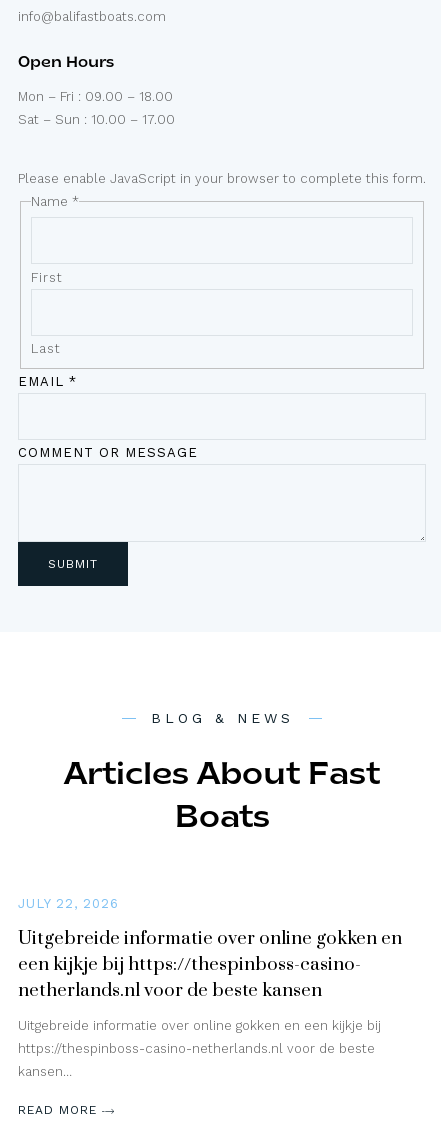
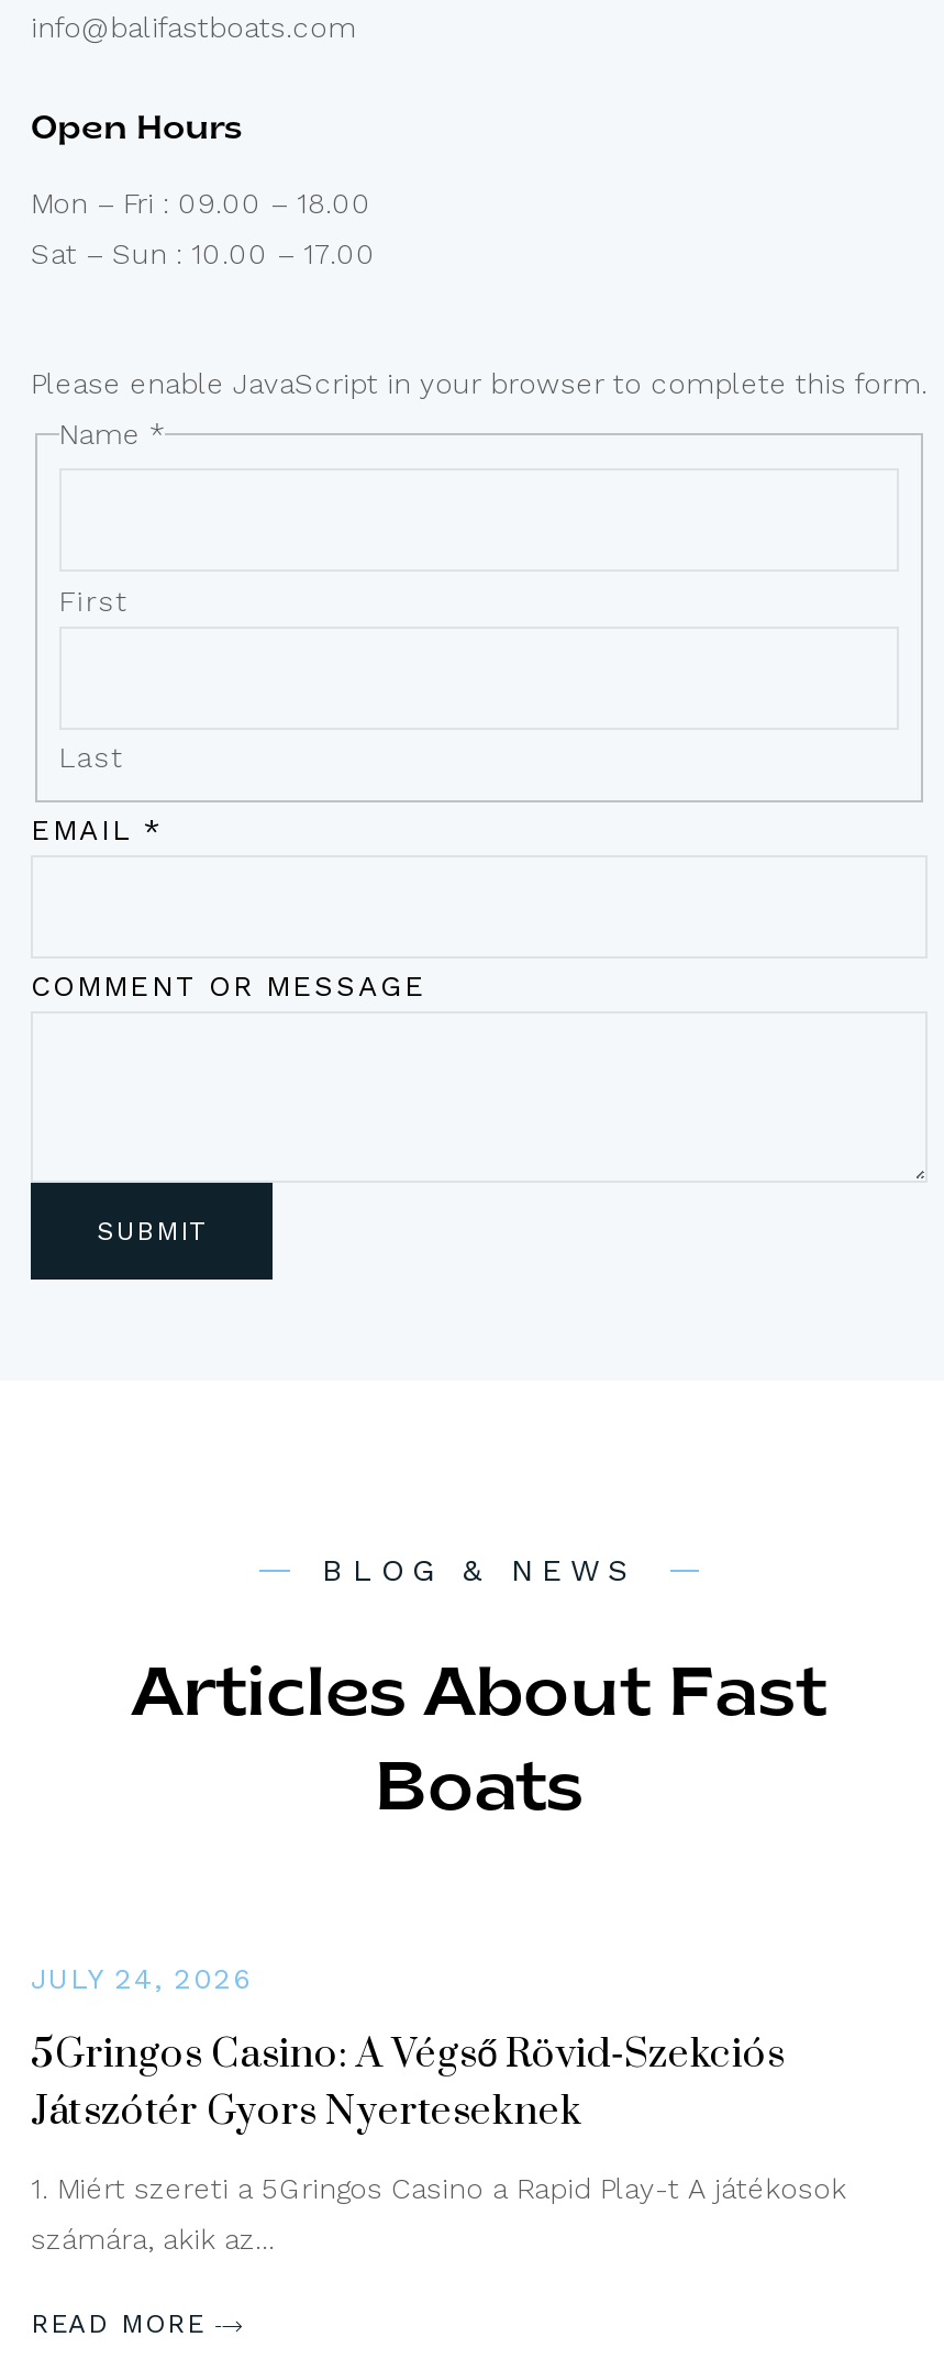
[18,897,402,1079] JULY 22, 2026 | Uitgebreide informatie over online gokken en | een kijkje bij https://thespinboss-casino- | netherlands.nl voor de beste kansen | Uitgebreide informatie over online gokken en een kijkje bij | https://thespinboss-casino-netherlands.nl voor de beste | kansen… -> [31,1963,846,2255] JULY 24, 2026 | 5Gringos Casino: A Végső Rövid‑Szekciós | Játszótér Gyors Nyerteseknek | 1. Miért szereti a 5Gringos Casino a Rapid Play-t A játékosok | számára, akik az…

